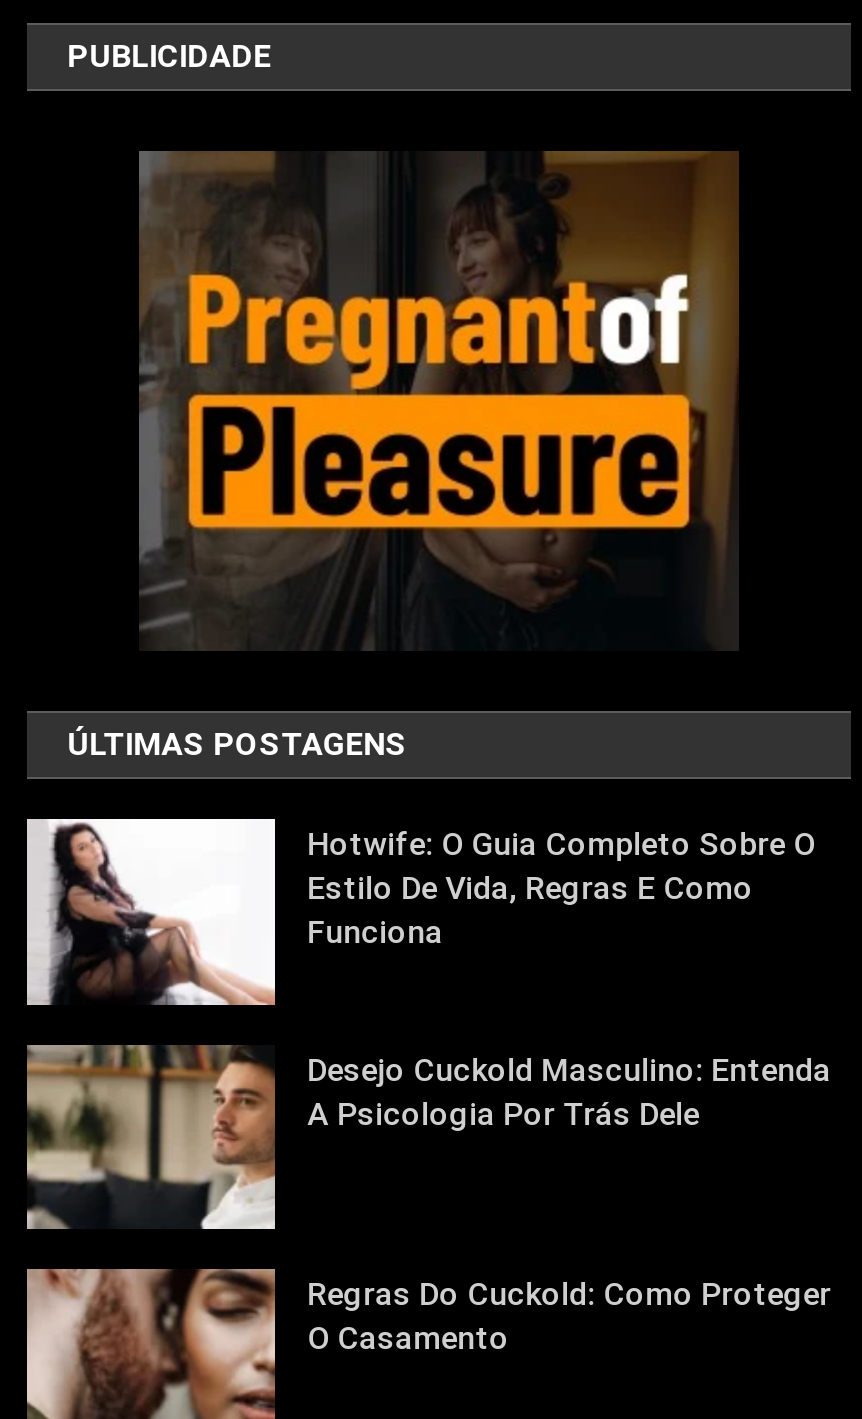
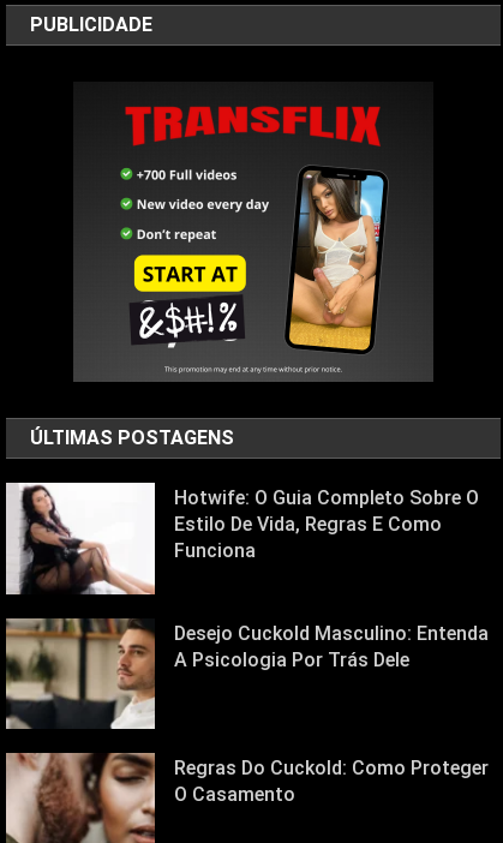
[139,151,739,649] [image] -> [74,83,432,382] [image]

